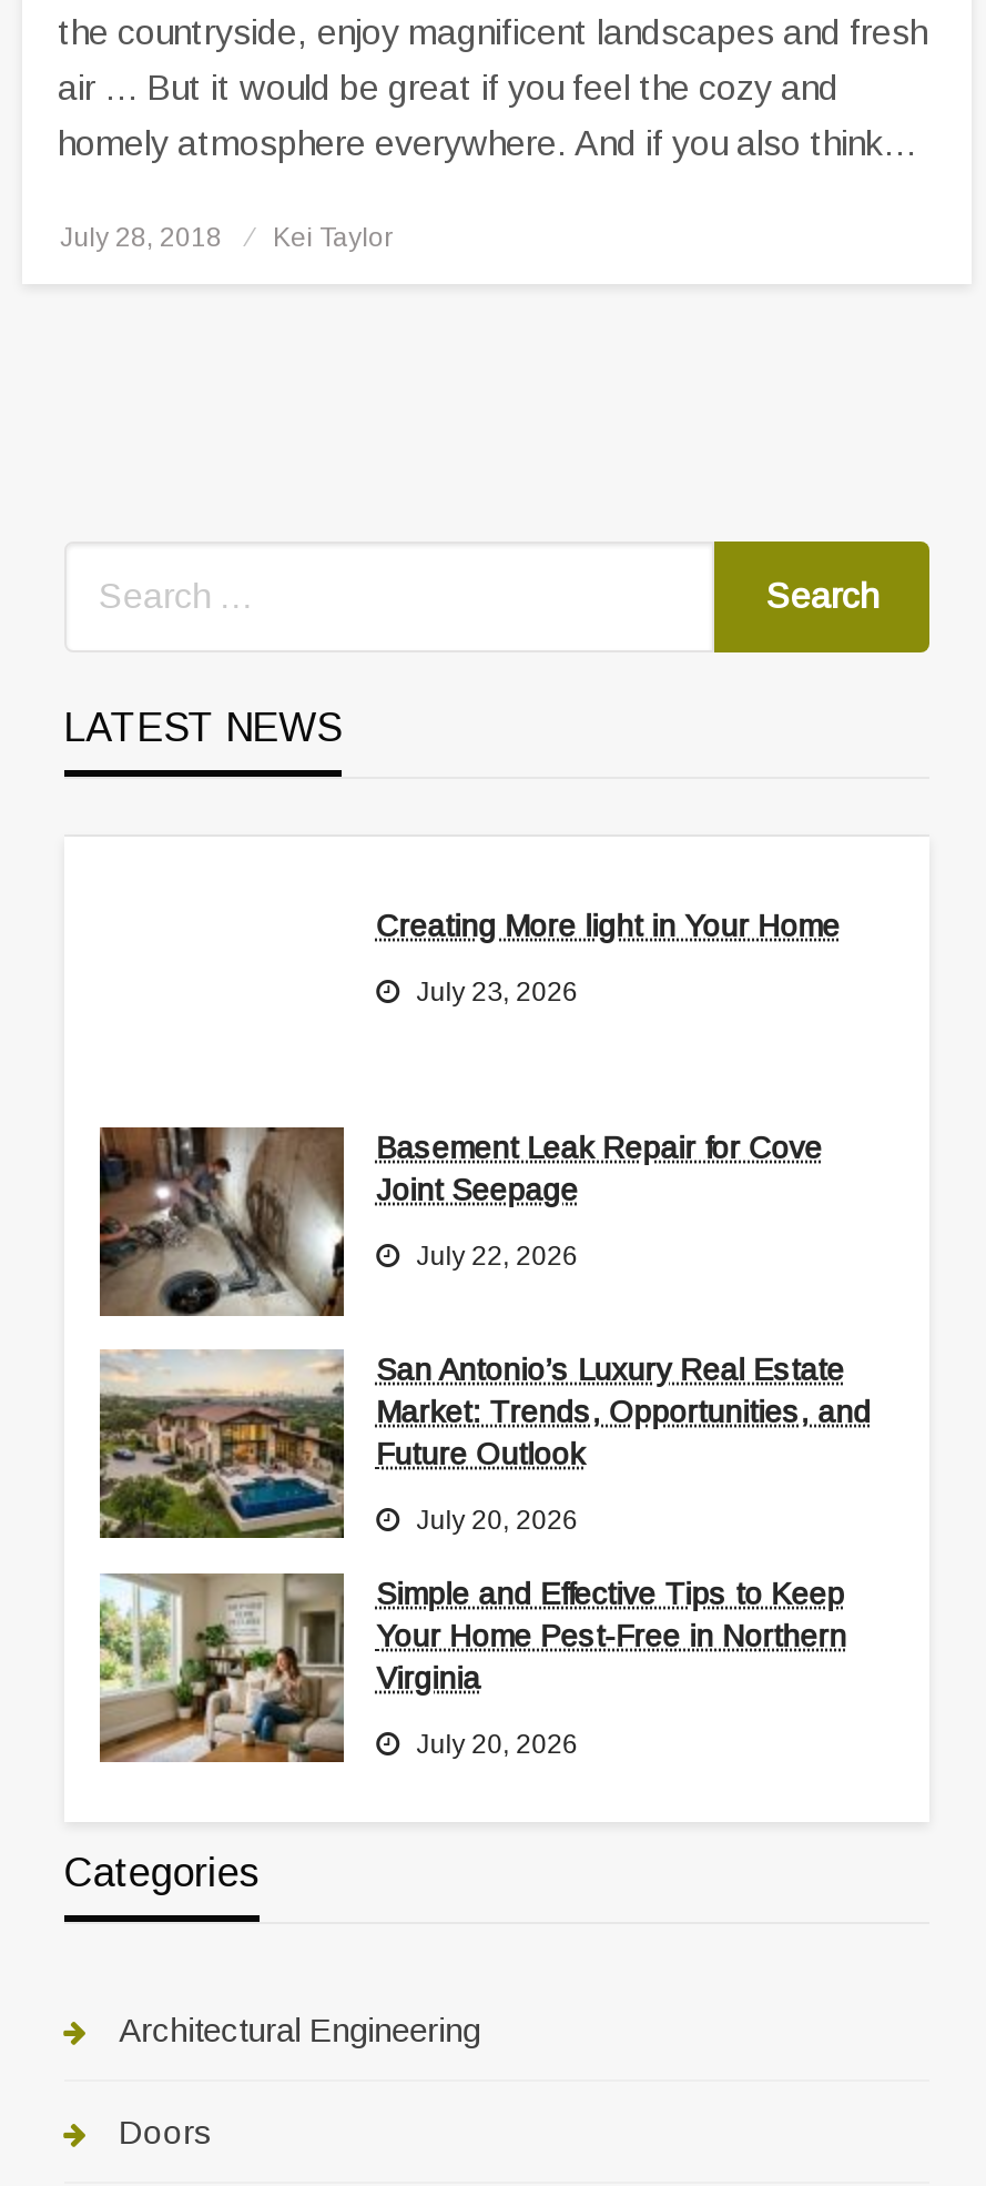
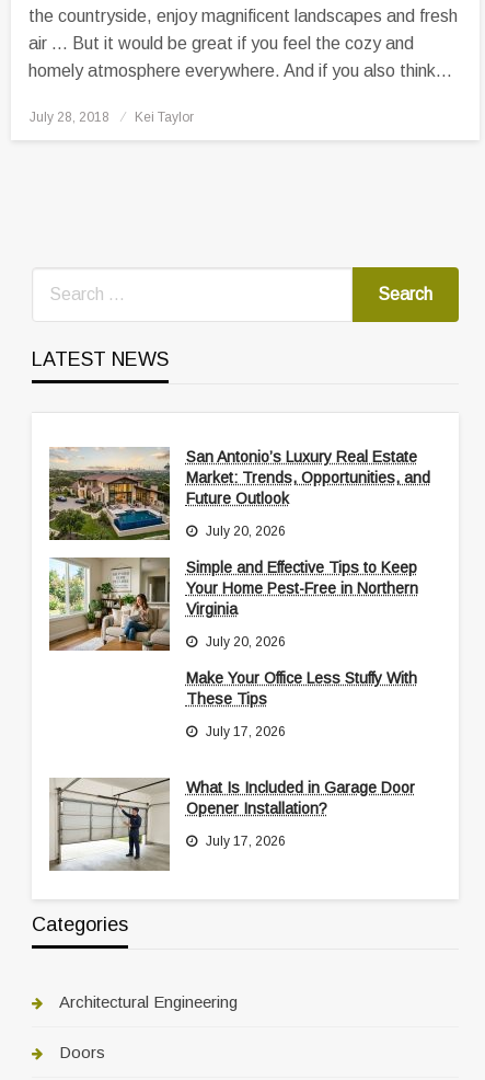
[376,908,840,1008] Creating More light in Your Home | July 23, 2026 -> none
[98,1125,822,1318] [image] | Basement Leak Repair for Cove | Joint Seepage | July 22, 2026 -> none
moved [95,1347,871,1760] -> [47,446,430,650]: [image] | San Antonio’s Luxury Real Estate | Market: Trends, Opportunities, and | ... | Virginia | July 20, 2026
none -> [49,669,417,871] [image] | Make Your Office Less Stuffy With | These Tips | July 17, 2026 | What Is Included in Garage Door | Opener Installation? | July 17, 2026

